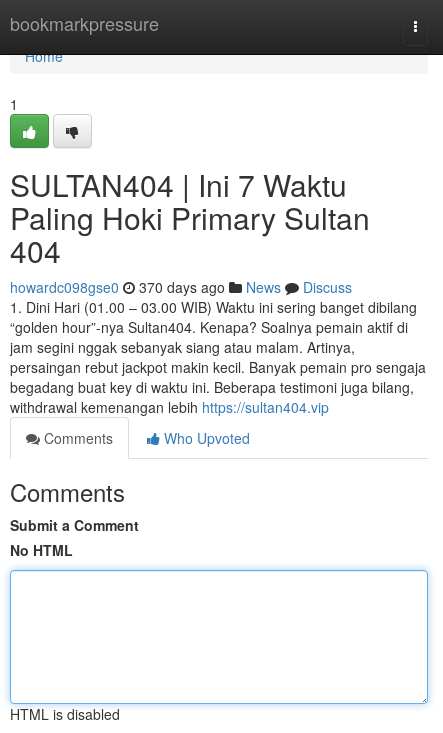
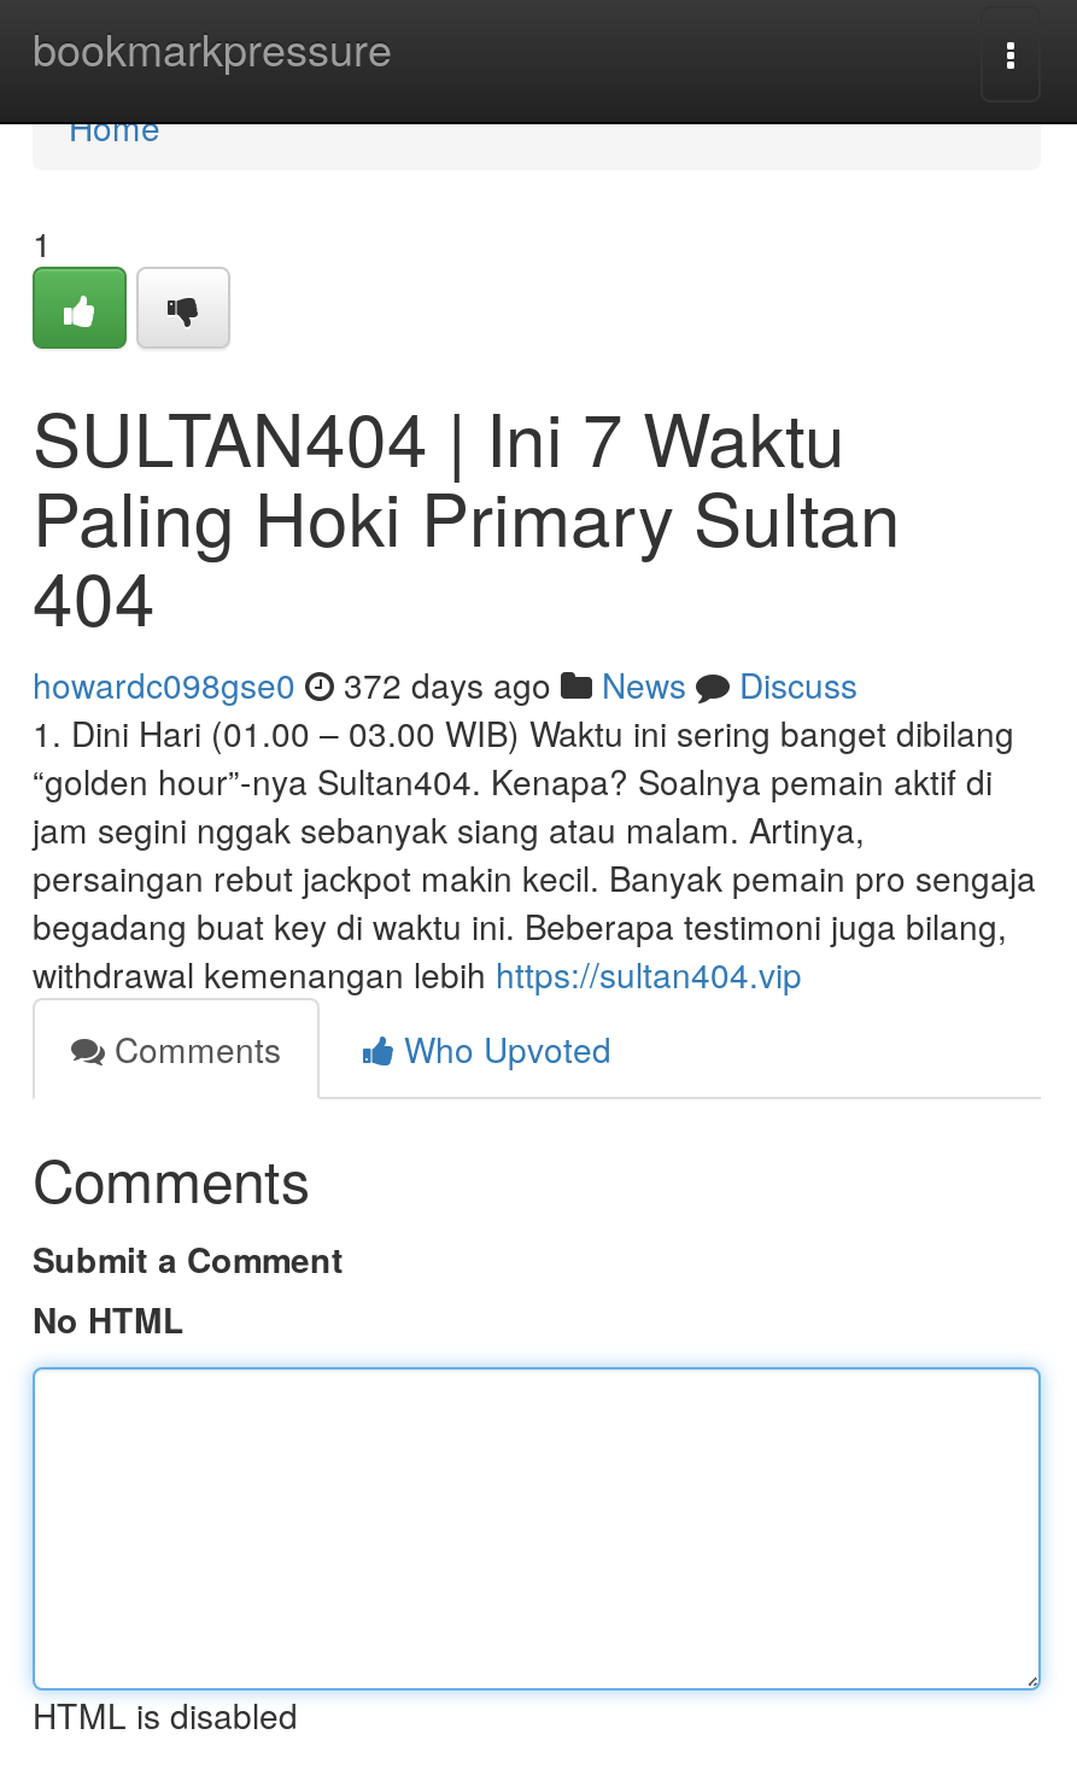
[10,277,352,297] howardc098gse0 370 days ago News Discuss -> [33,660,857,708] howardc098gse0 372 days ago News Discuss

